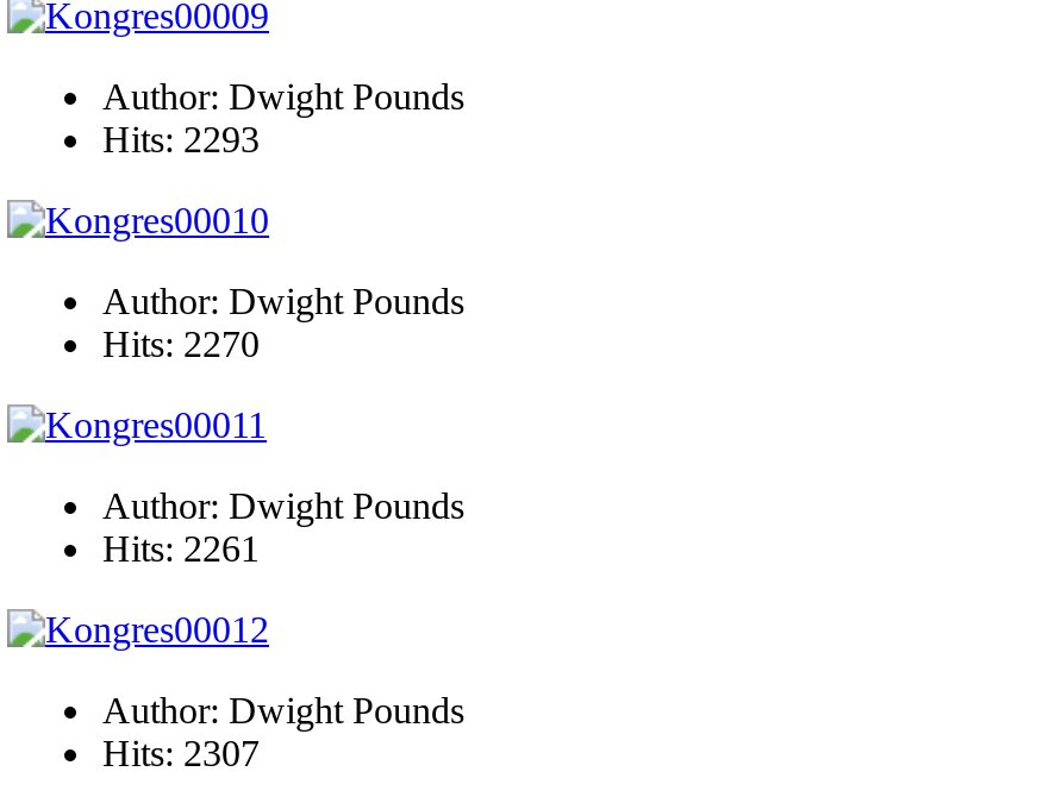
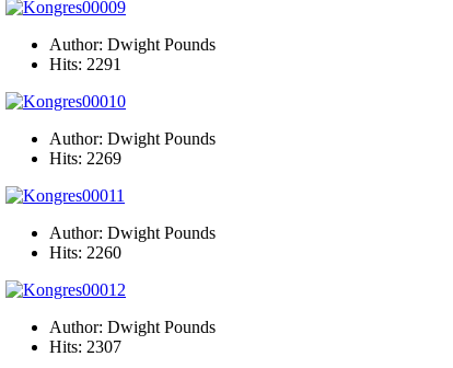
[102,120,260,160] Hits: 2293 -> [49,55,121,74] Hits: 2291
[102,325,260,365] Hits: 2270 -> [49,149,121,168] Hits: 2269
[102,529,260,570] Hits: 2261 -> [49,244,121,262] Hits: 2260

